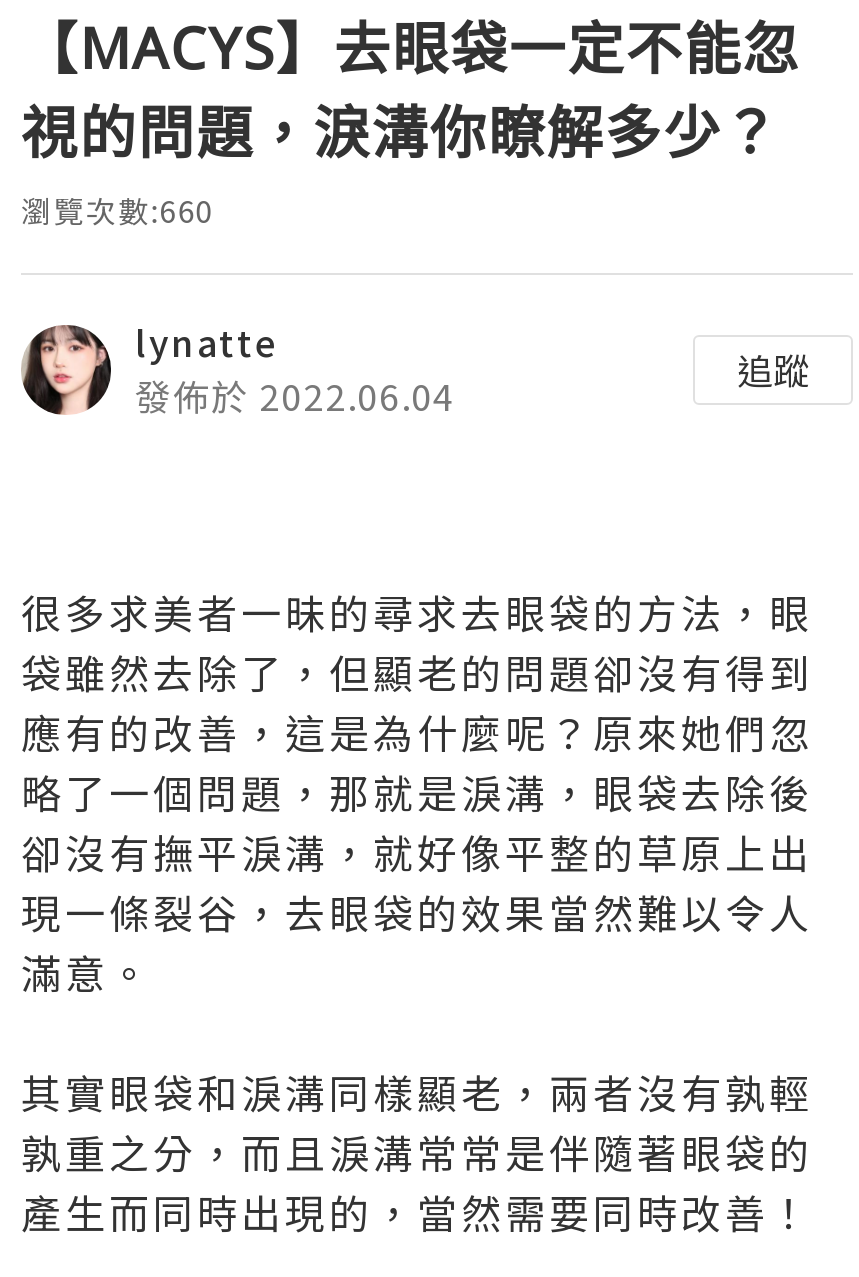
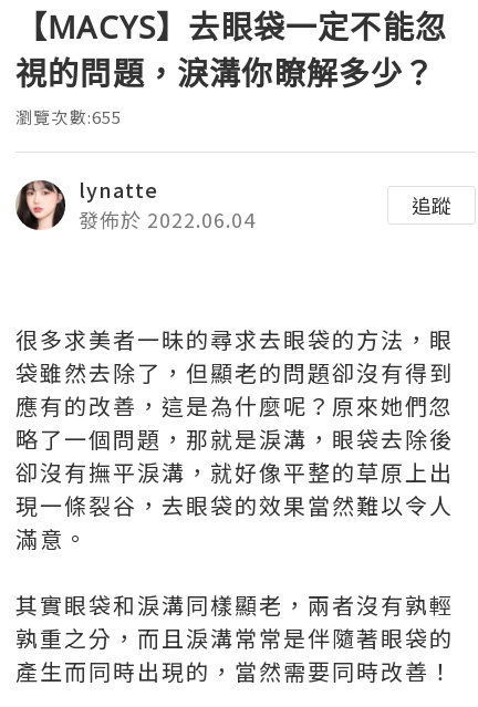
[21,190,214,232] 瀏覽次數:660 -> [15,105,122,129] 瀏覽次數:655

